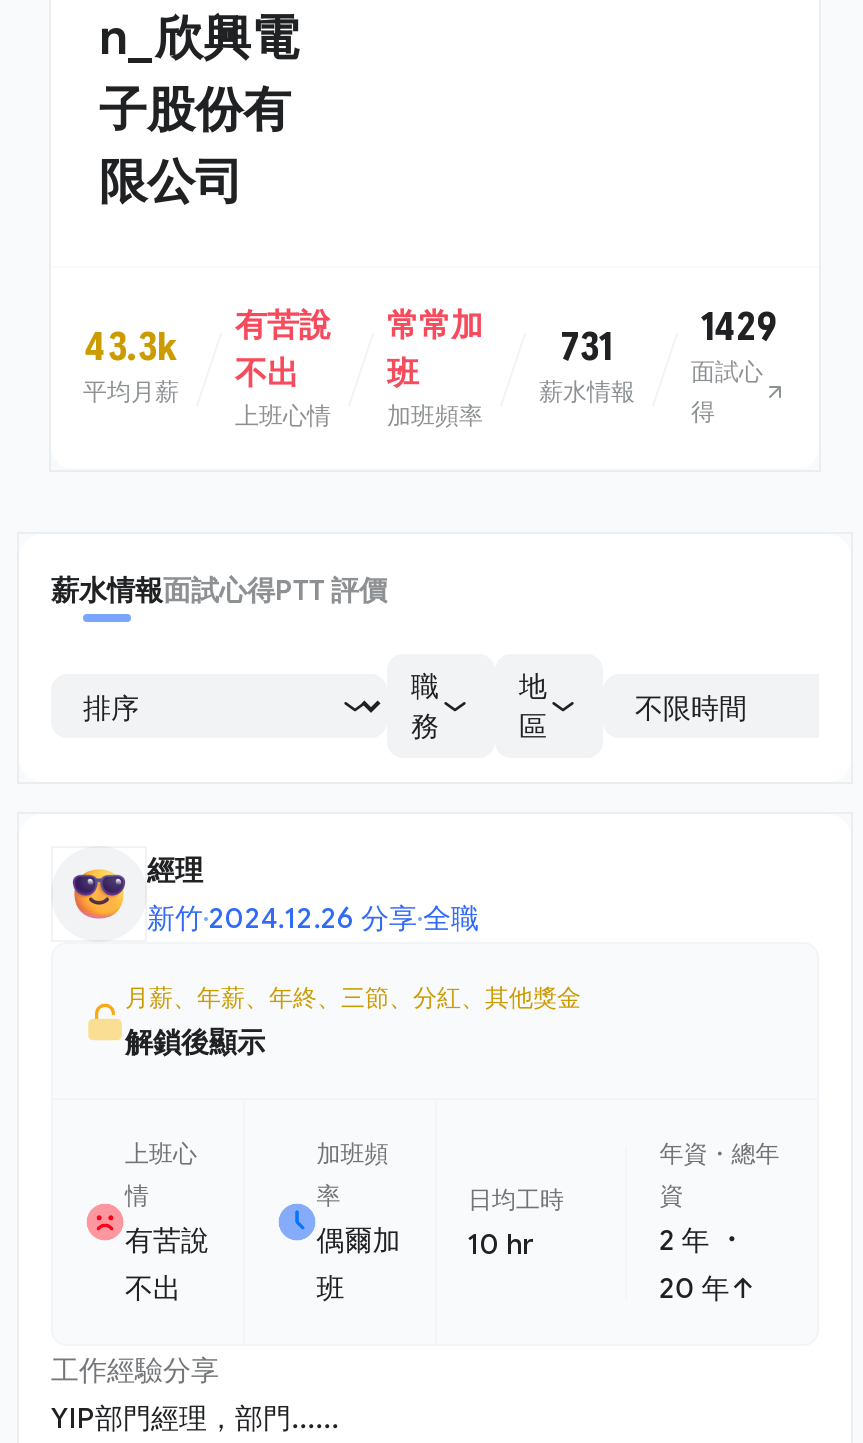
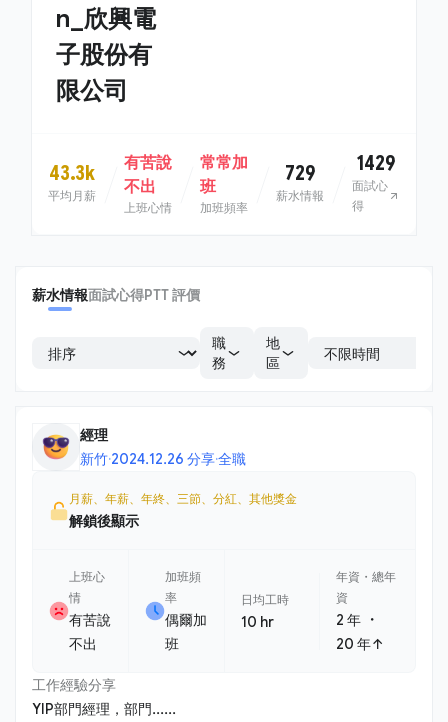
[83,302,777,406] 平均月薪 43.3k 有苦說 不出 常常加 731 1429 -> [48,151,395,203] 平均月薪 43.3k 有苦說 不出 常常加 729 1429

